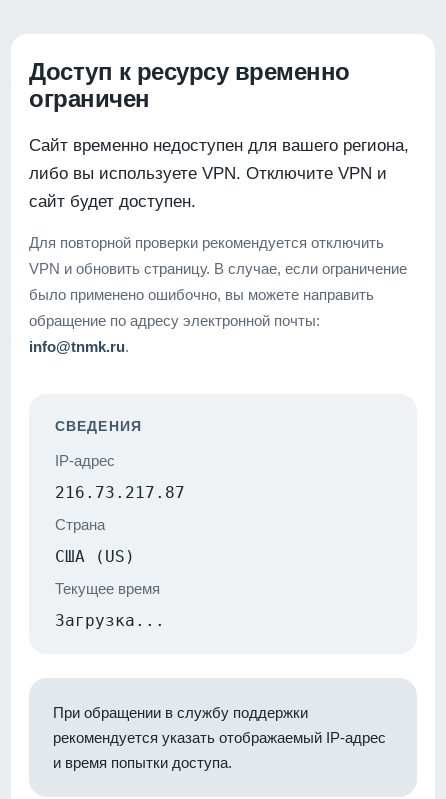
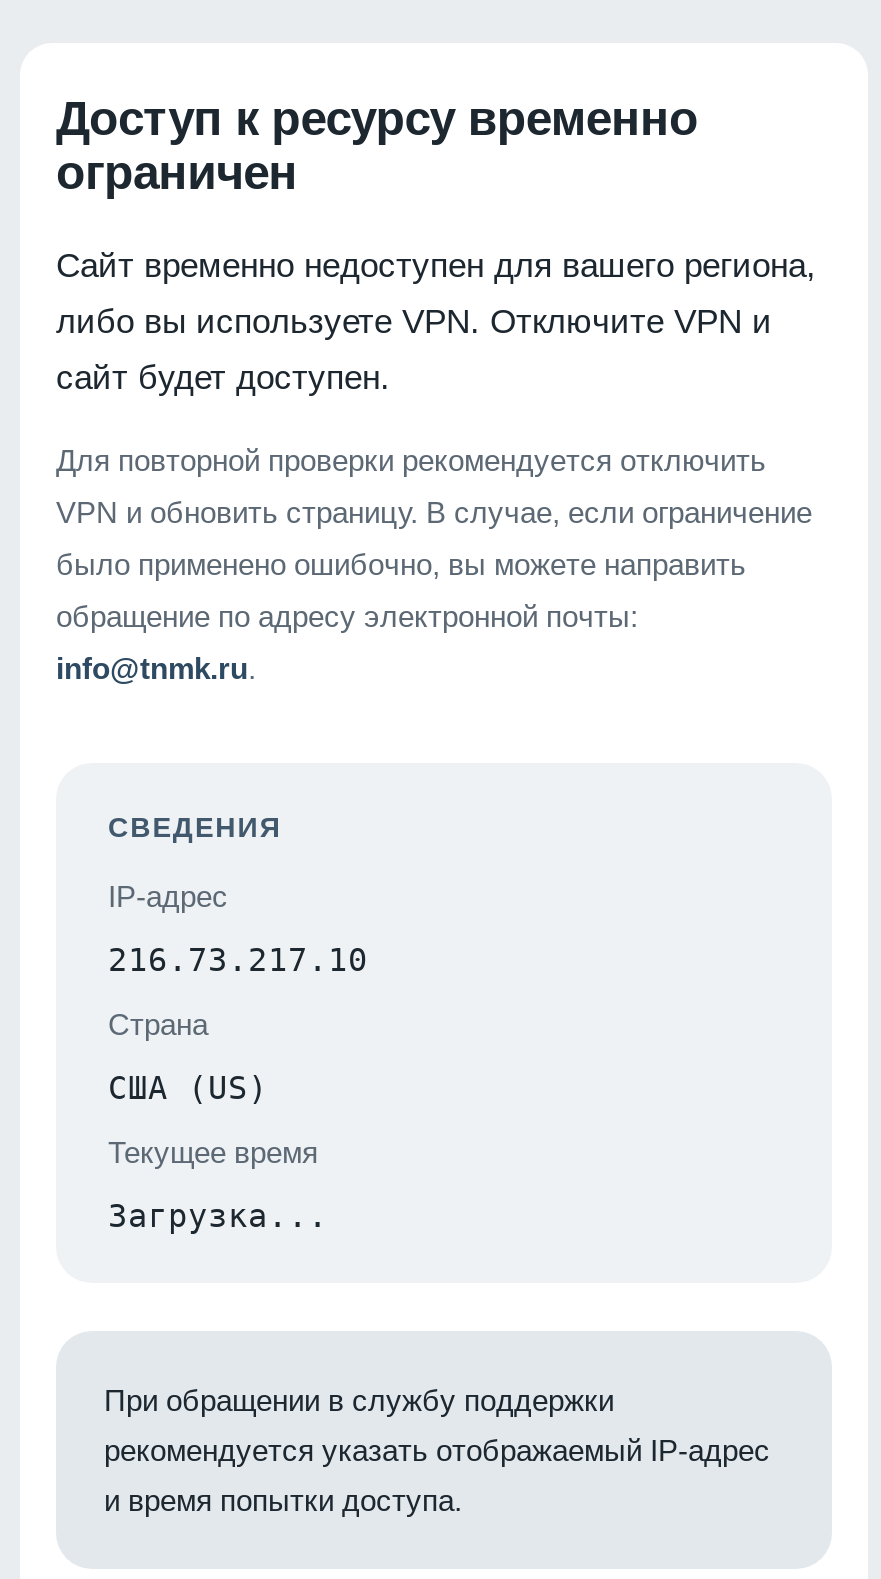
[55,482,185,501] 216.73.217.87 -> [108,940,368,978] 216.73.217.10

